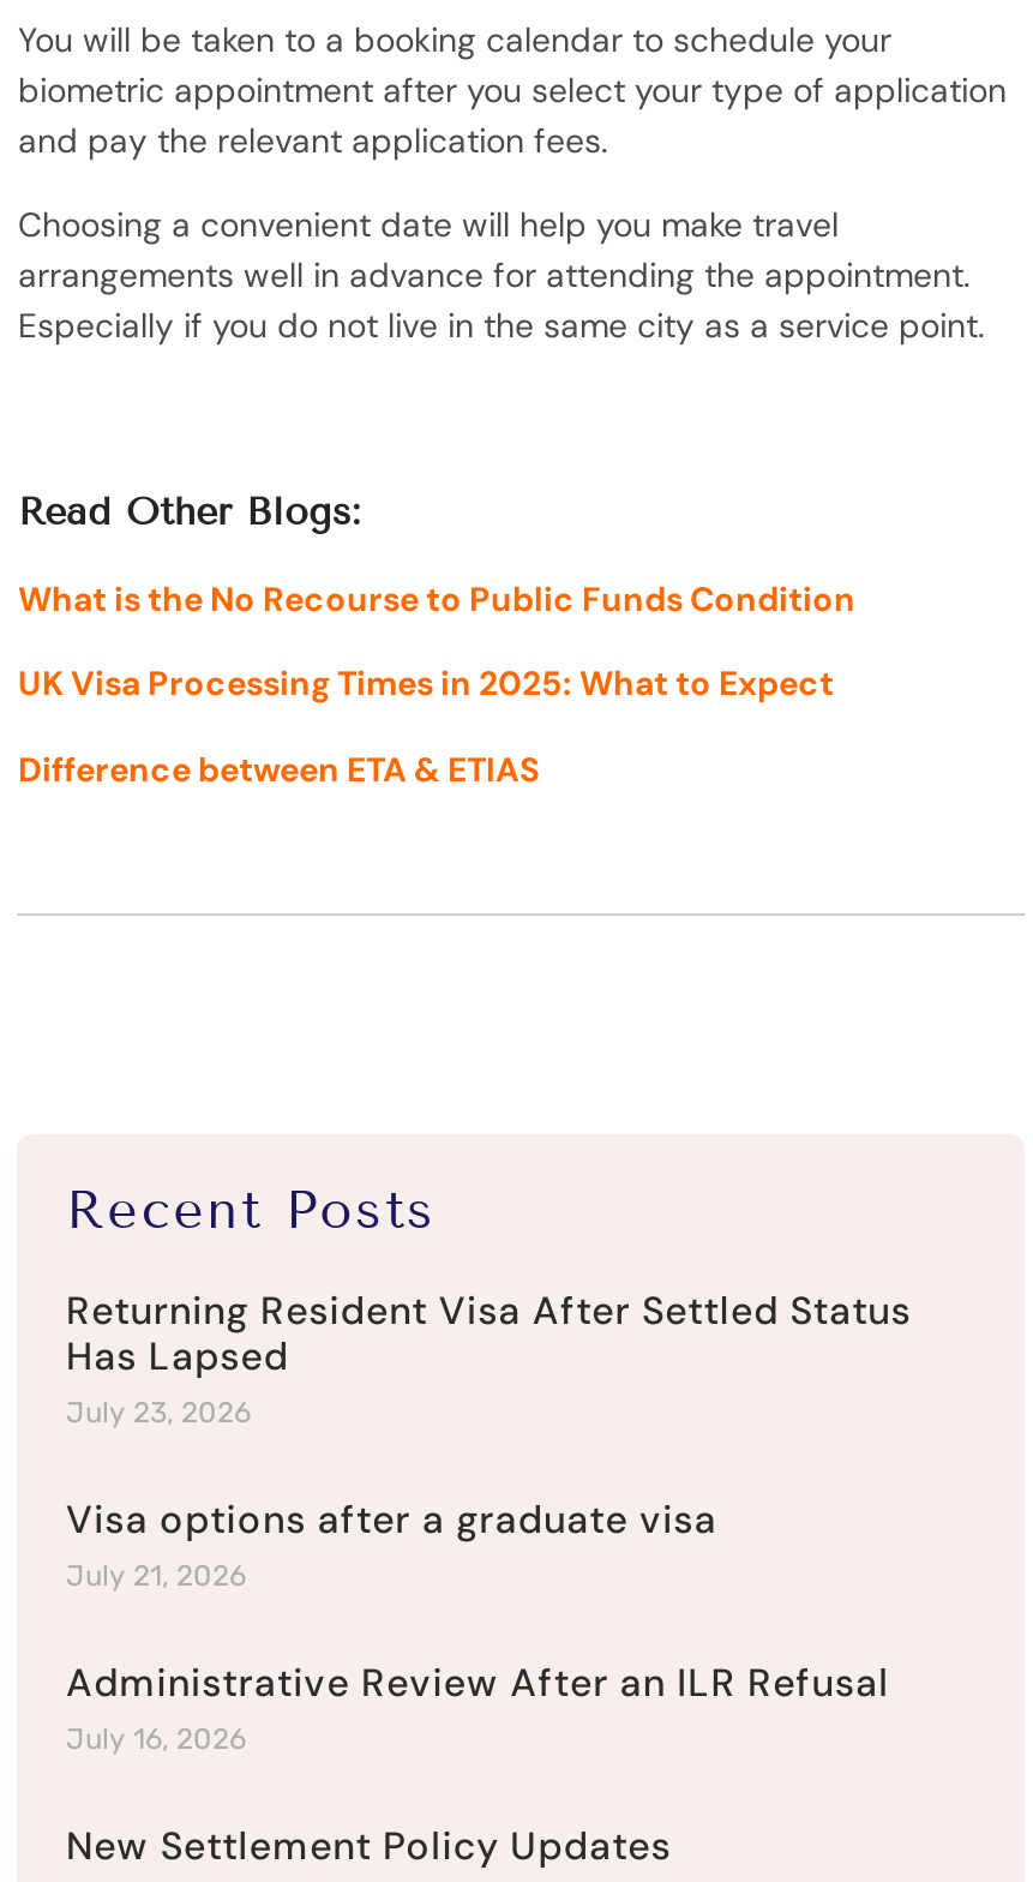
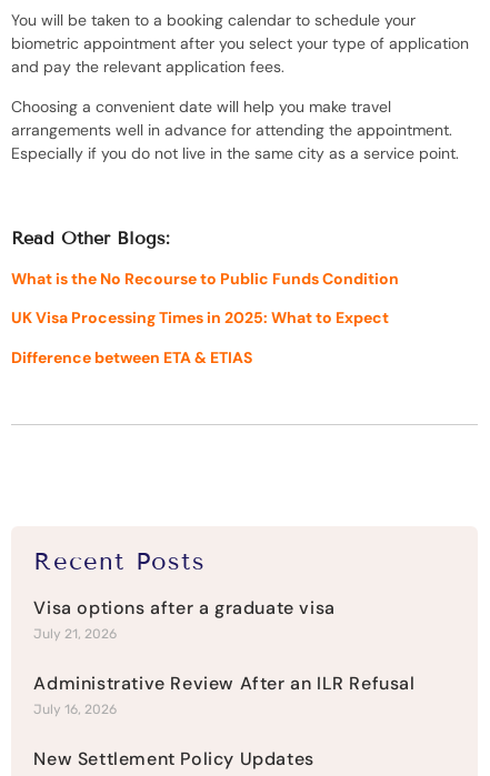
[66,1286,912,1430] Returning Resident Visa After Settled Status | Has Lapsed | July 23, 2026 -> none

